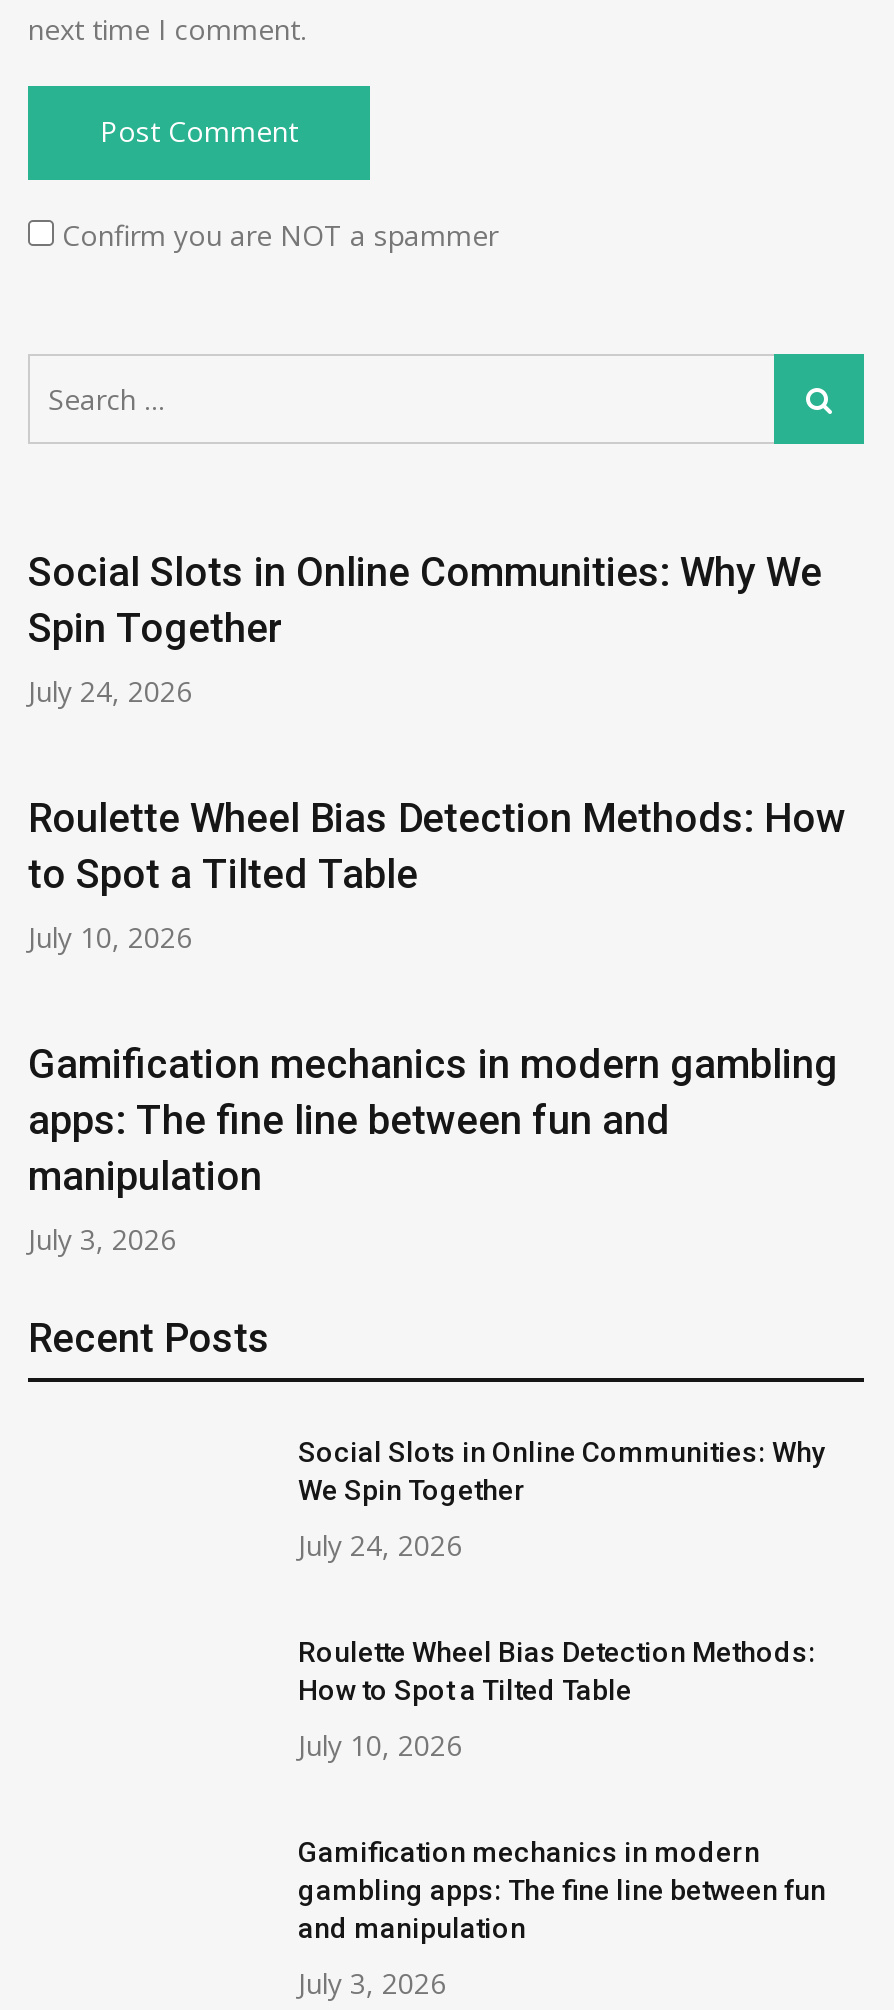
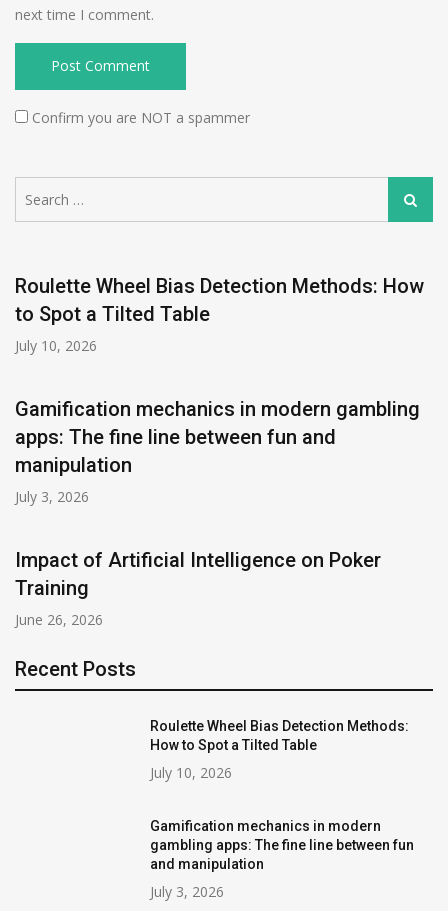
[28,547,822,709] Social Slots in Online Communities: Why We | Spin Together | July 24, 2026 -> none
moved [28,793,846,1257] -> [15,274,424,506]: Roulette Wheel Bias Detection Methods: How | to Spot a Tilted Table | July 10, 2026 | Gamification mechanics in modern gambling | apps: The fine line between fun and | manipulation | July 3, 2026
none -> [15,548,381,629] Impact of Artificial Intelligence on Poker | Training | June 26, 2026
[298,1435,826,1563] Social Slots in Online Communities: Why | We Spin Together | July 24, 2026 -> none

